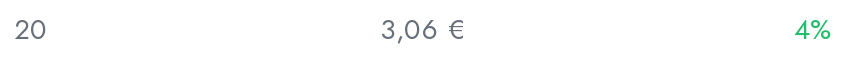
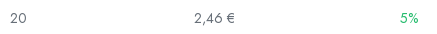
[380,11,464,49] 3,06 € -> [193,9,234,28] 2,46 €
[794,11,830,49] 4% -> [400,9,418,28] 5%

